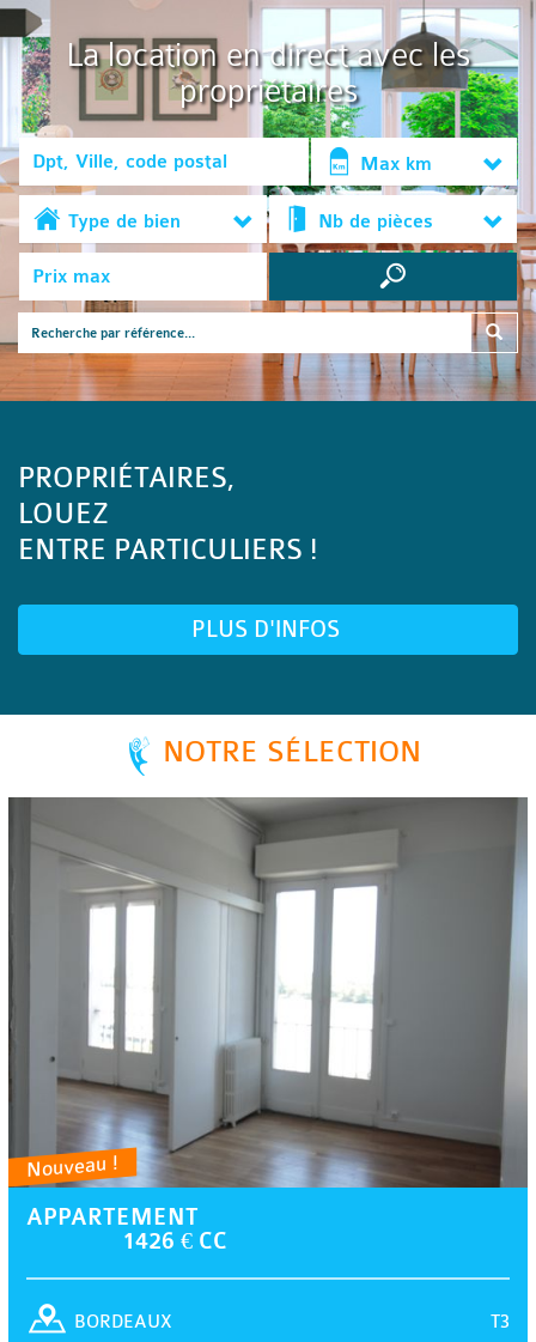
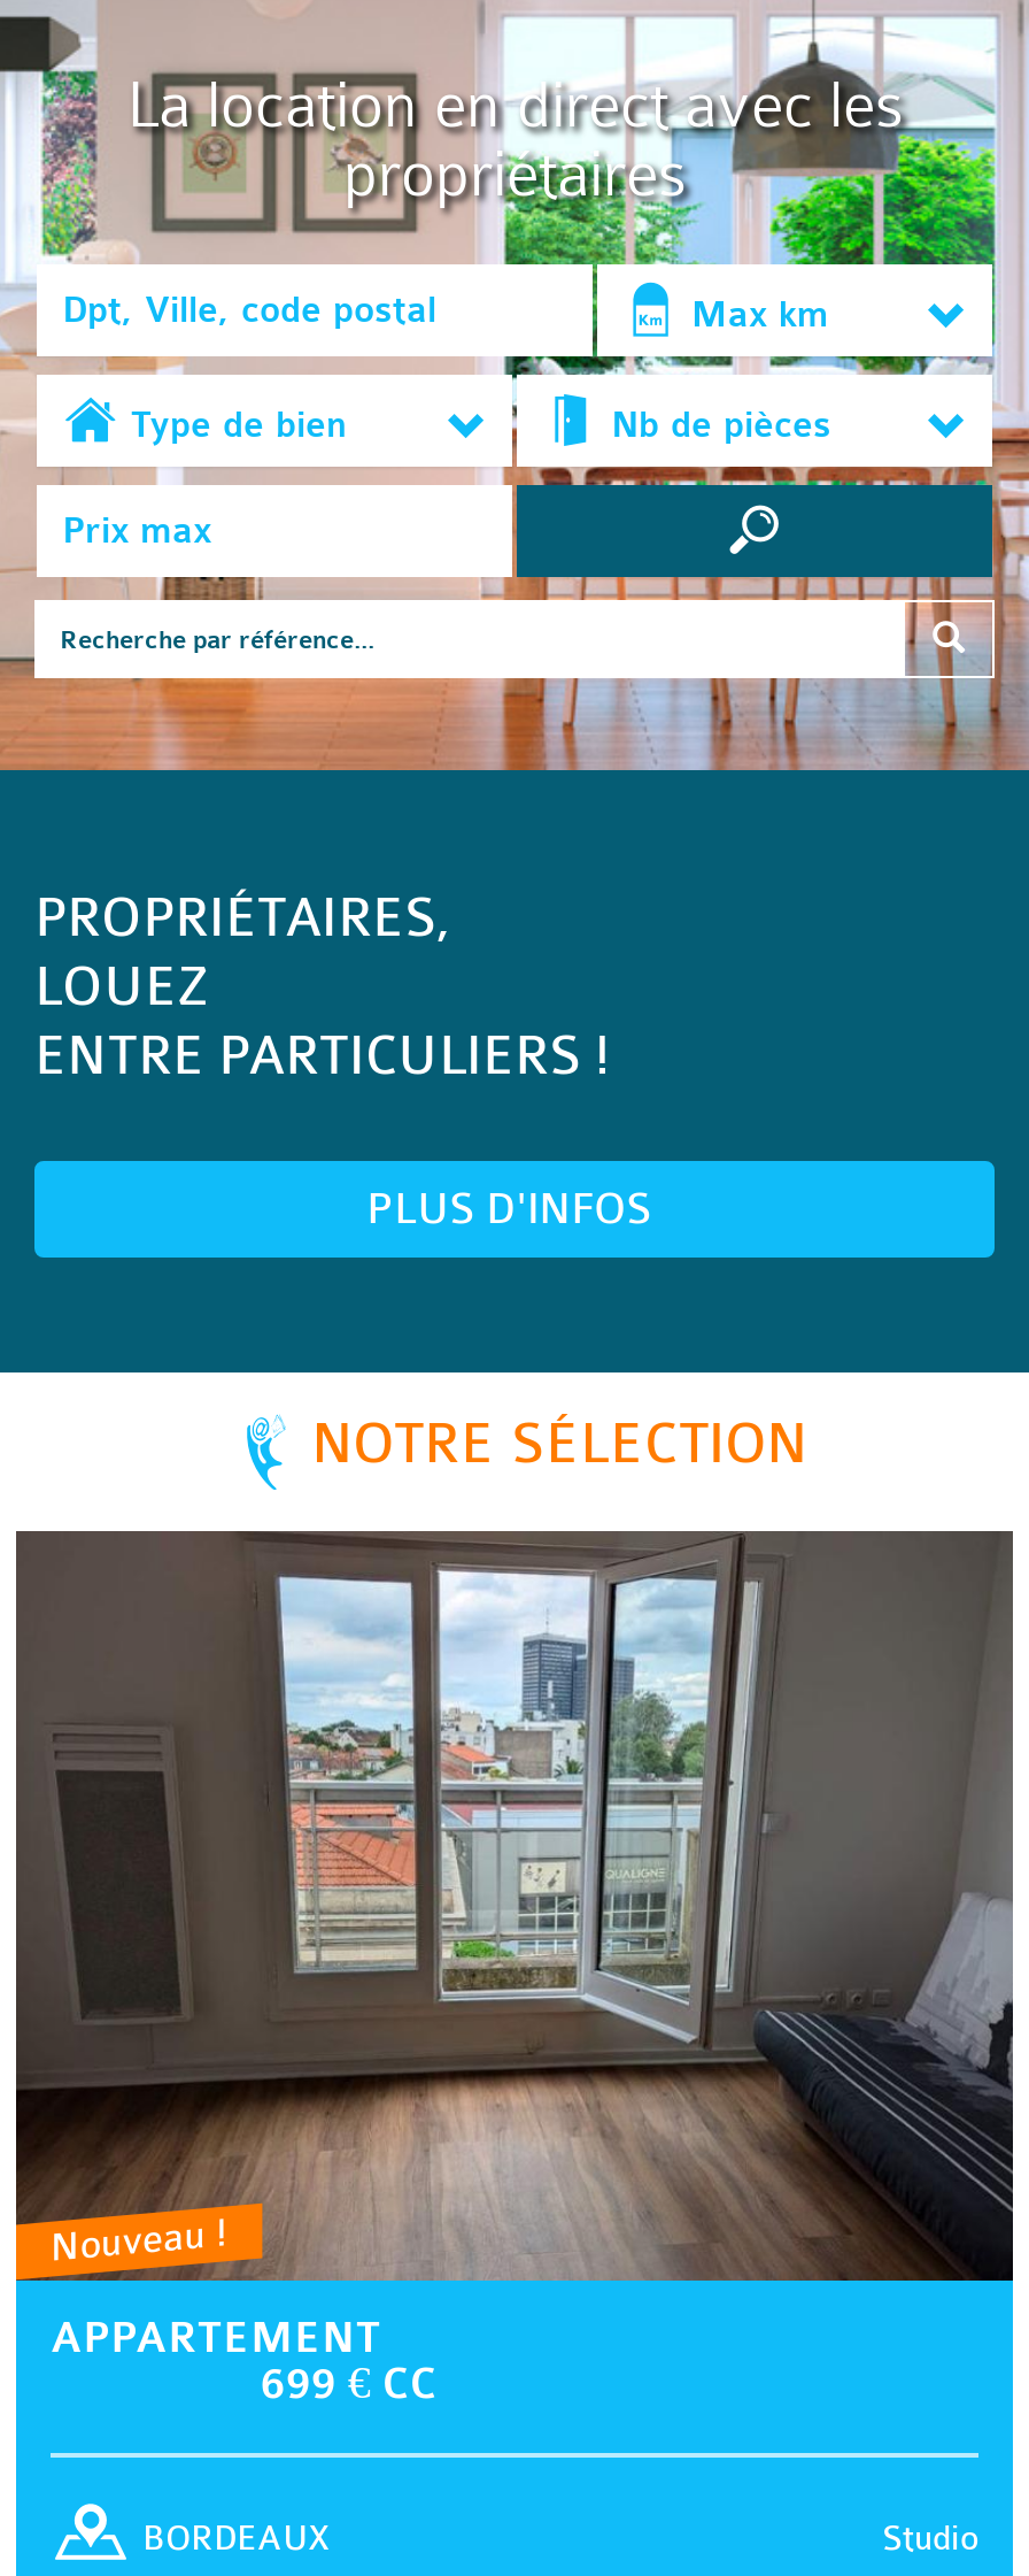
[8,797,529,1254] [image] | 1426 € CC -> [16,1533,1015,2408] [image] | 699 € CC
[491,1311,510,1332] T3 -> [882,2519,978,2558] Studio

